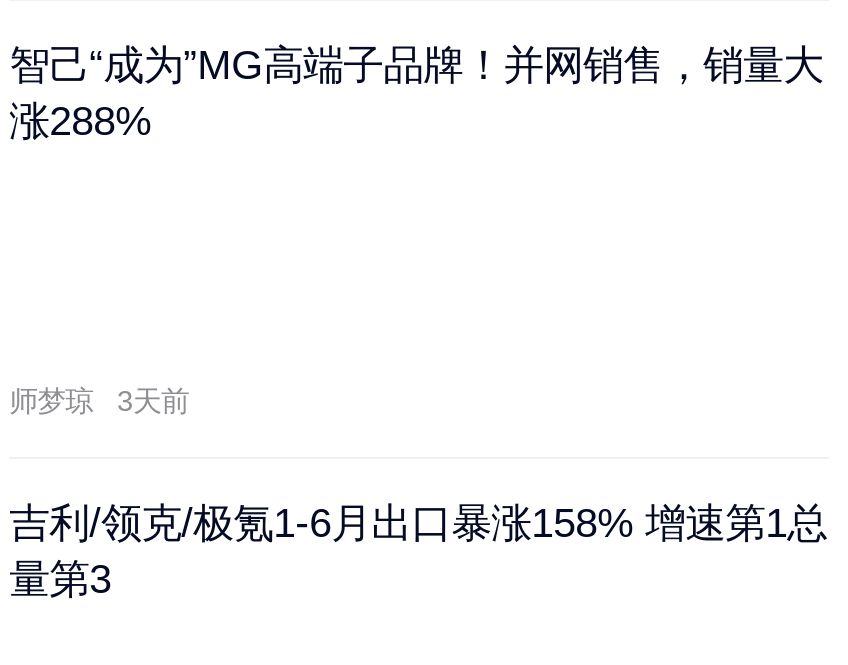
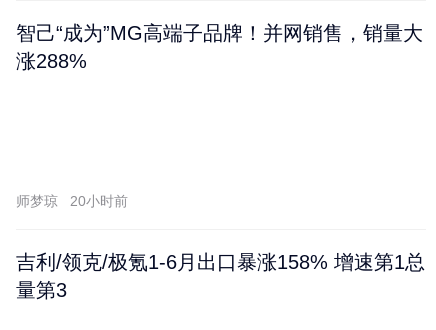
[9,385,189,417] 师梦琼 3天前 -> [16,193,128,209] 师梦琼 20小时前

